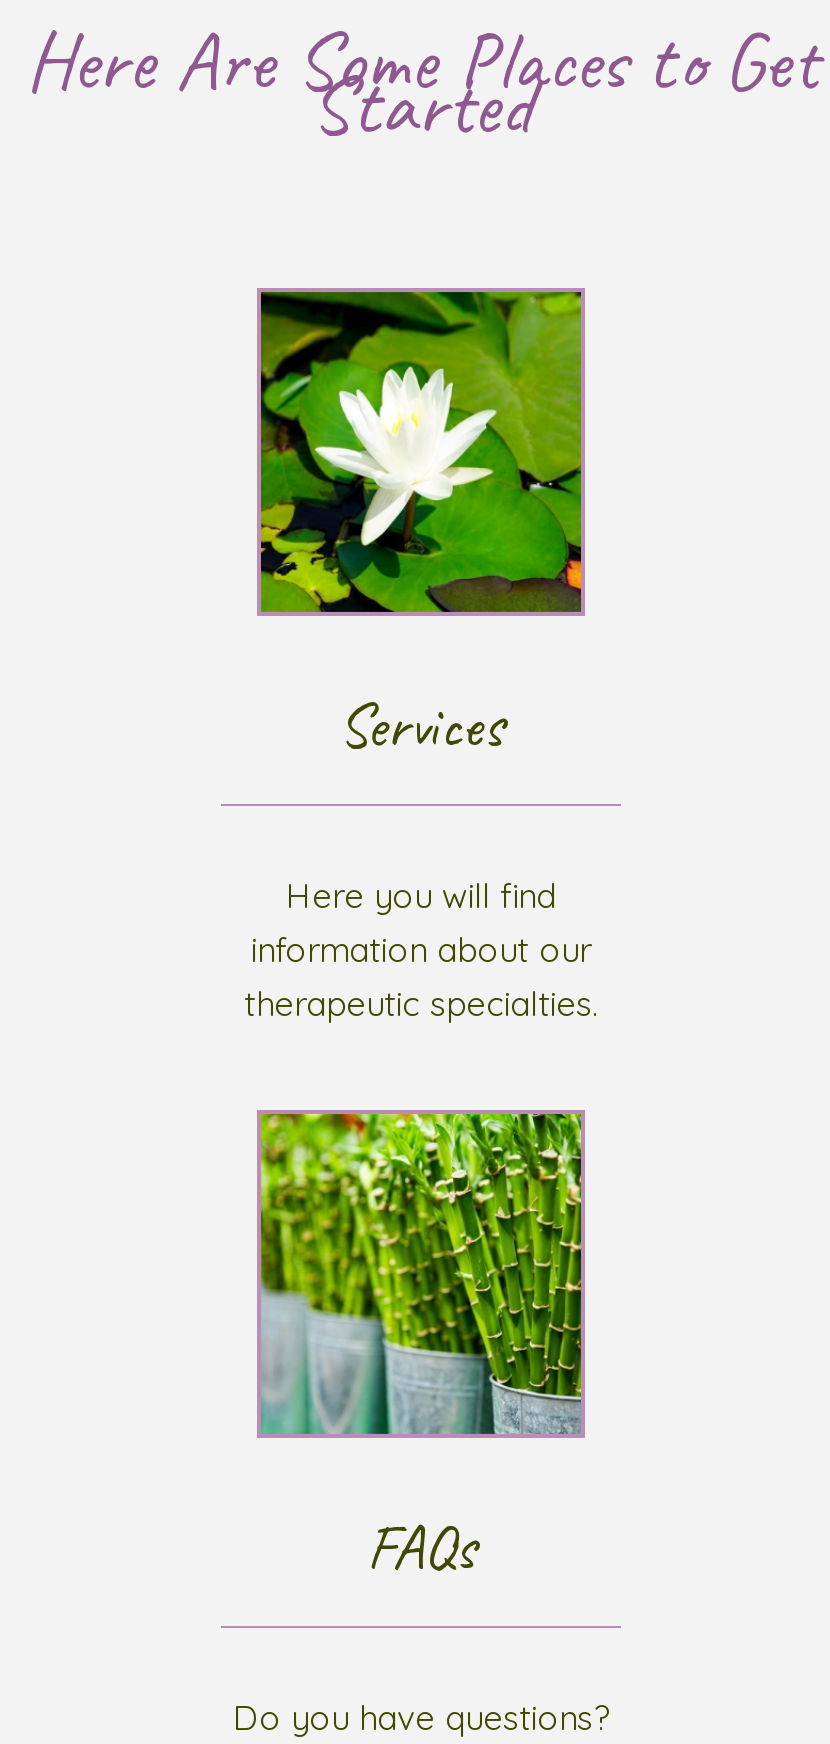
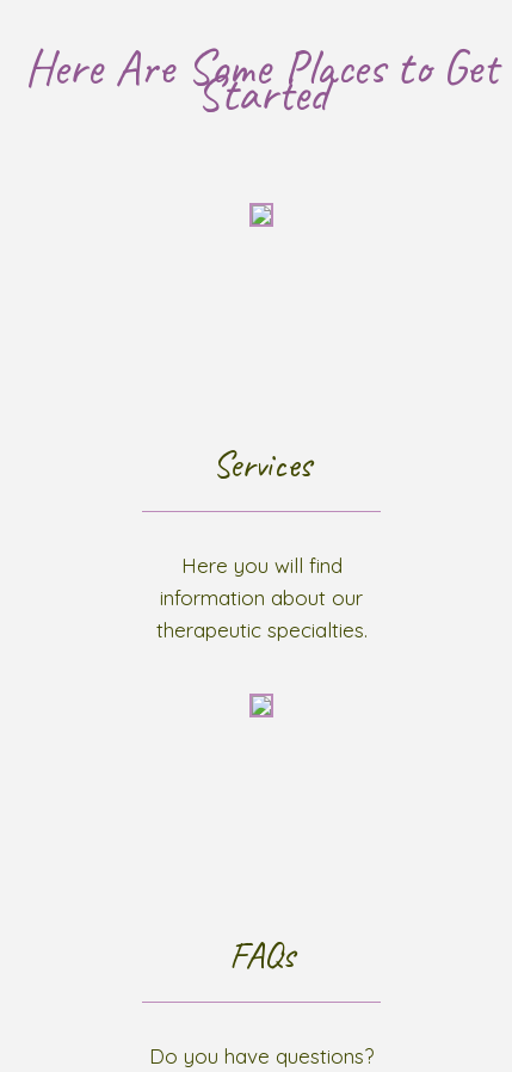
[255,286,587,618] [image] -> none
[255,1108,587,1440] [image] -> none

